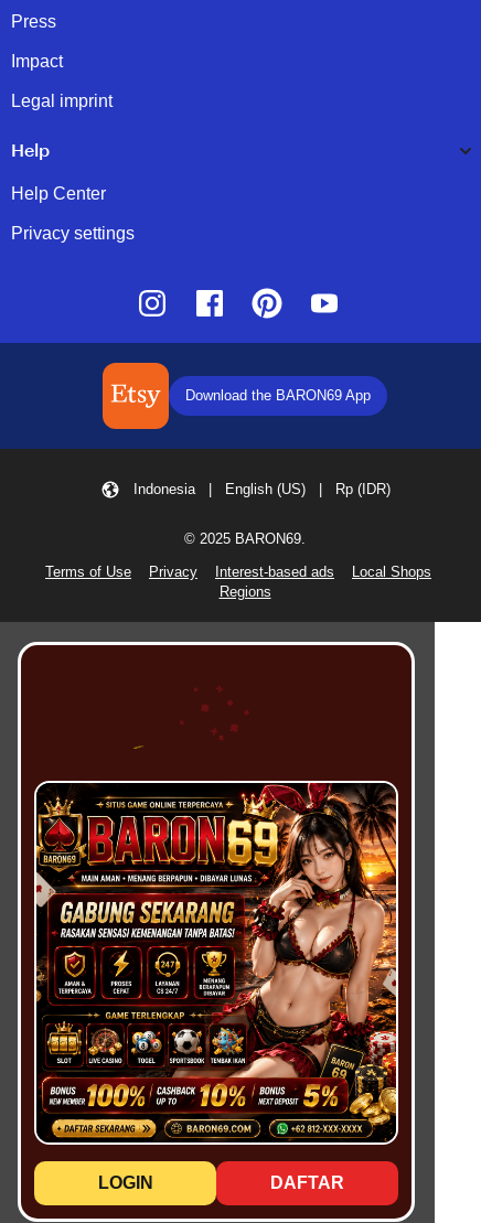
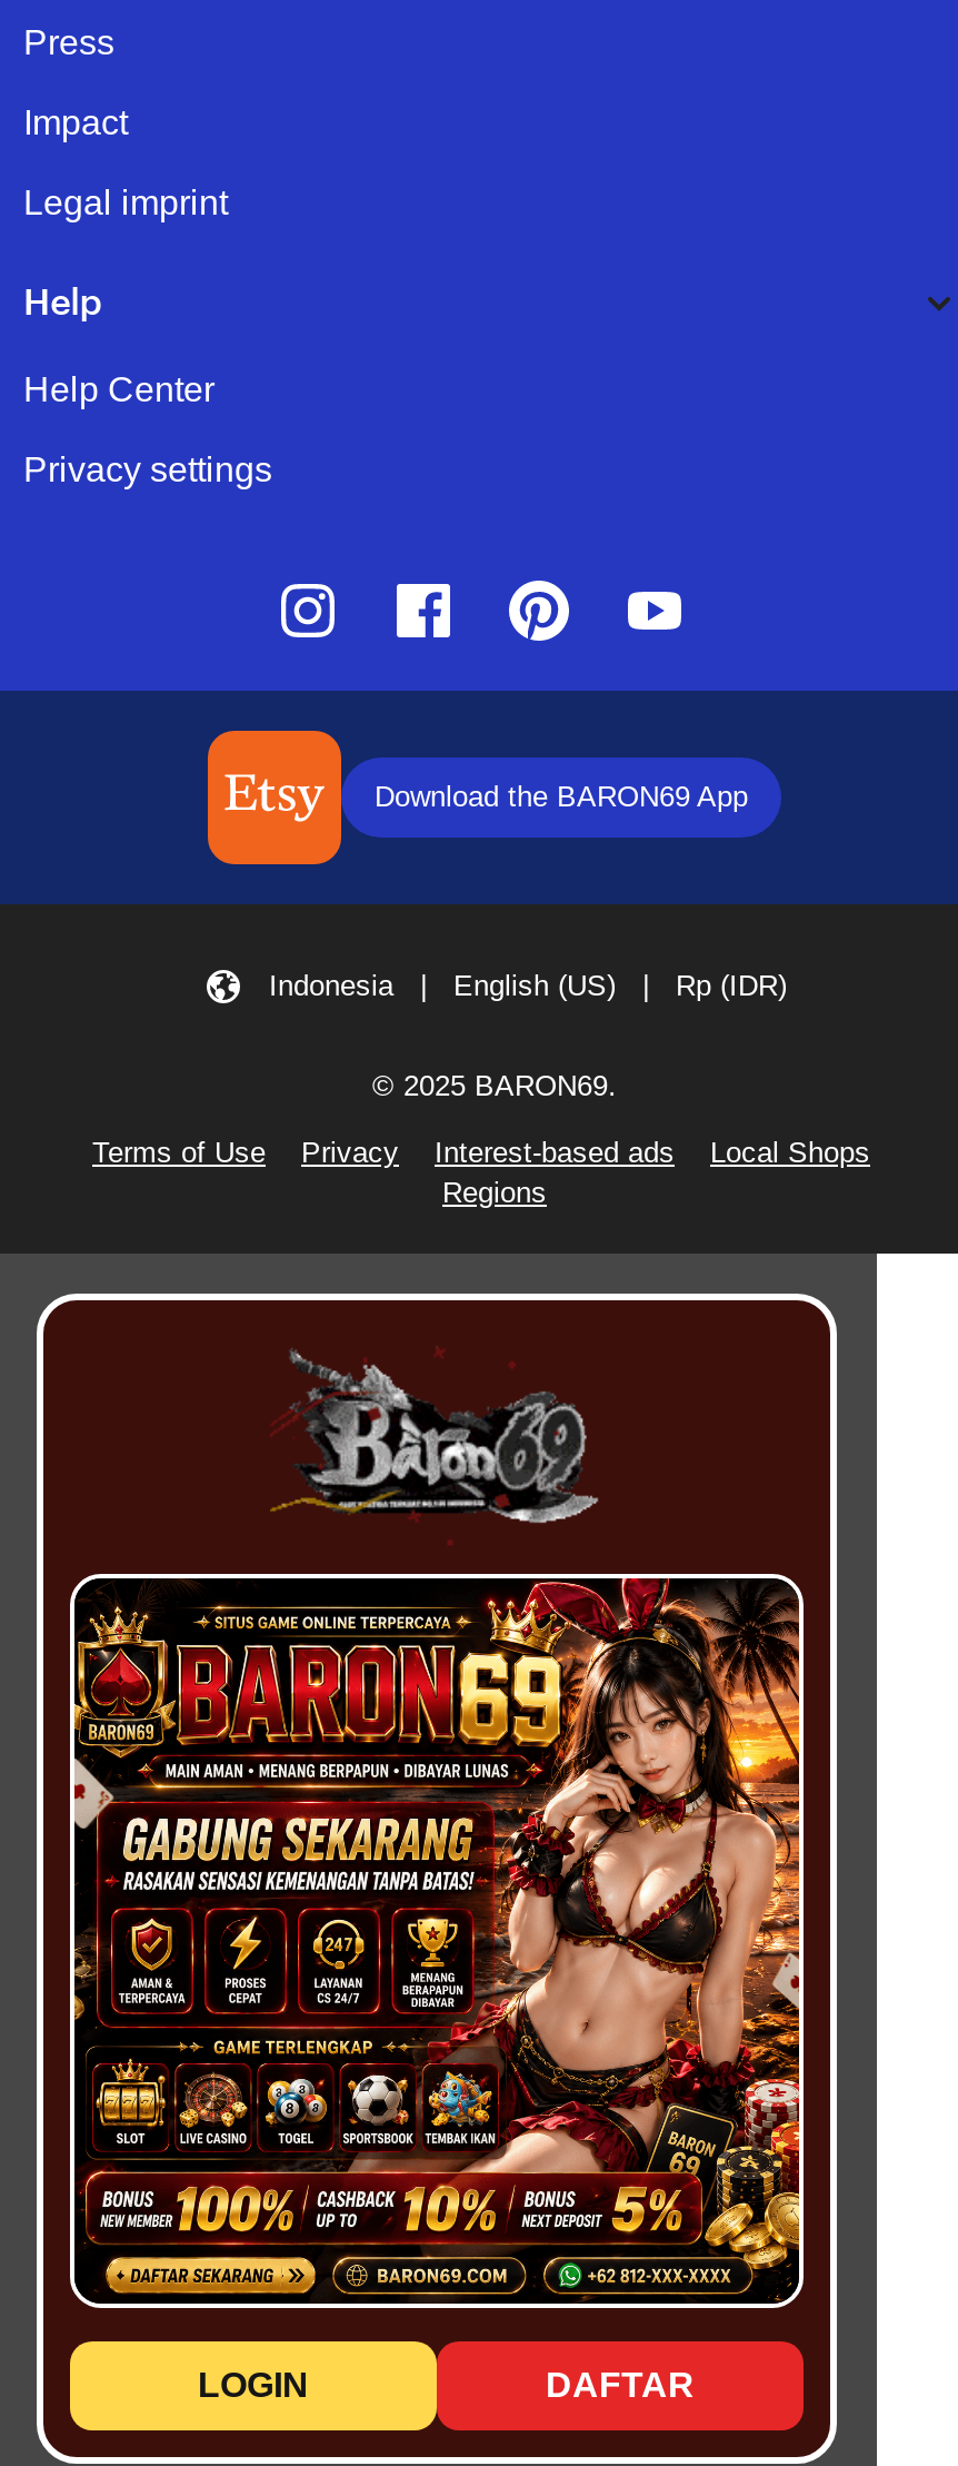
none -> [290,1349,599,1525] [image]

